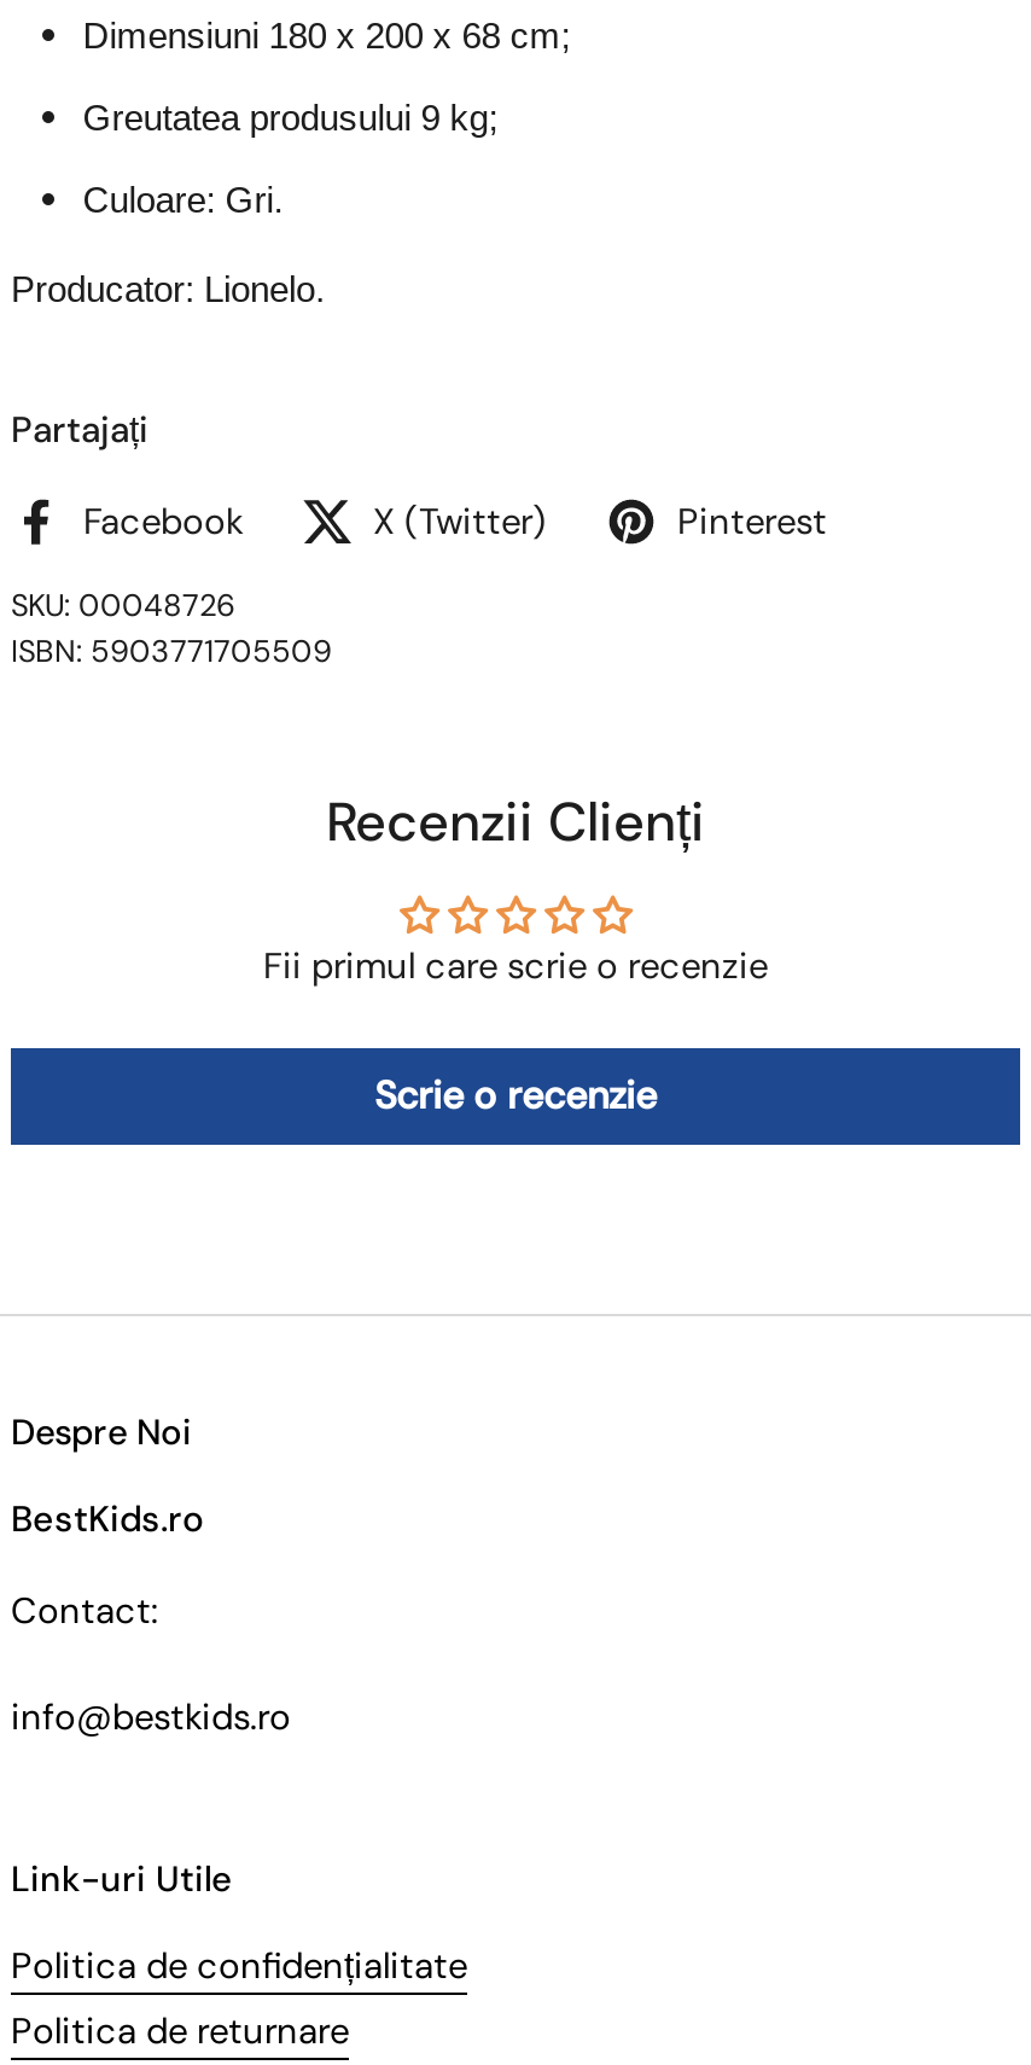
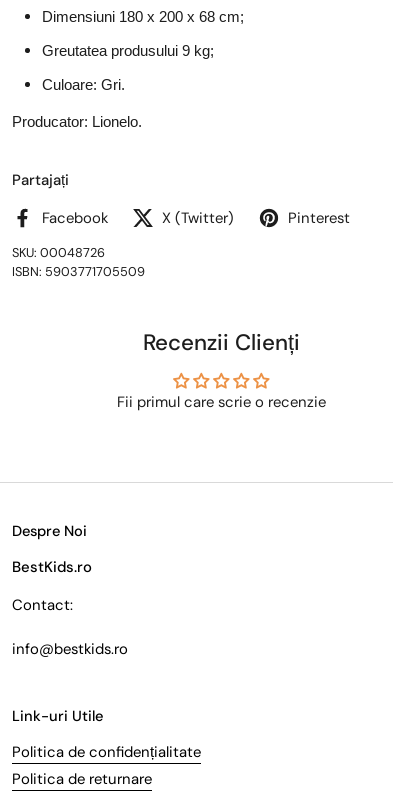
[374,1070,657,1121] Scrie o recenzie -> none

